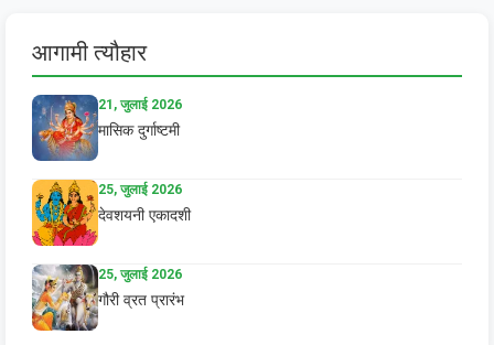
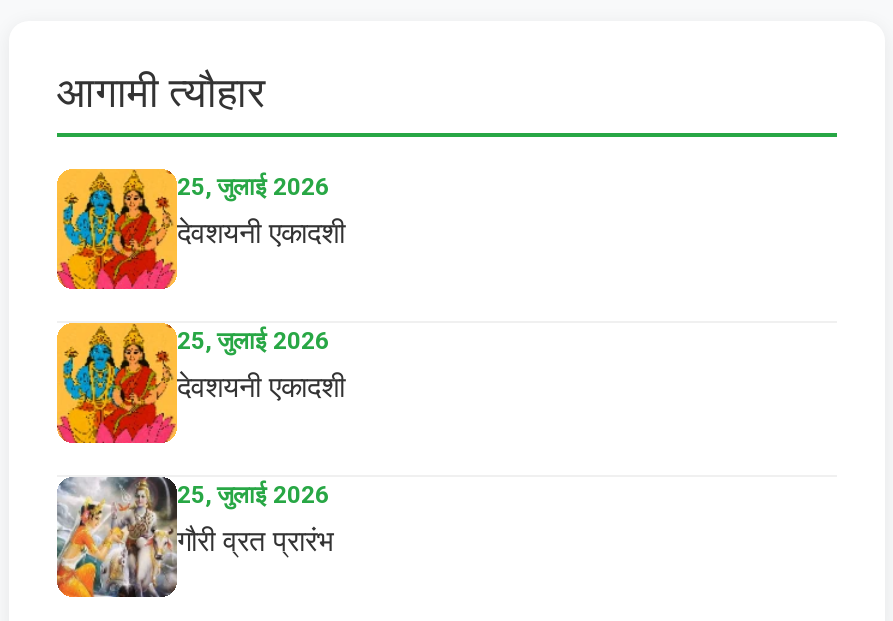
[31,94,182,162] [image] | 21, जुलाई 2026 -> [55,167,329,291] [image] | 25, जुलाई 2026
[98,121,180,140] मासिक दुर्गाष्टमी -> [177,217,345,251] देवशयनी एकादशी

